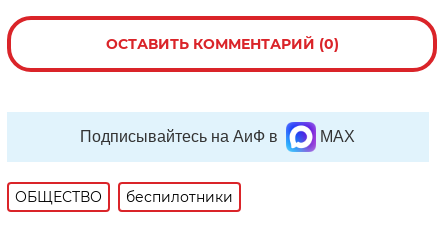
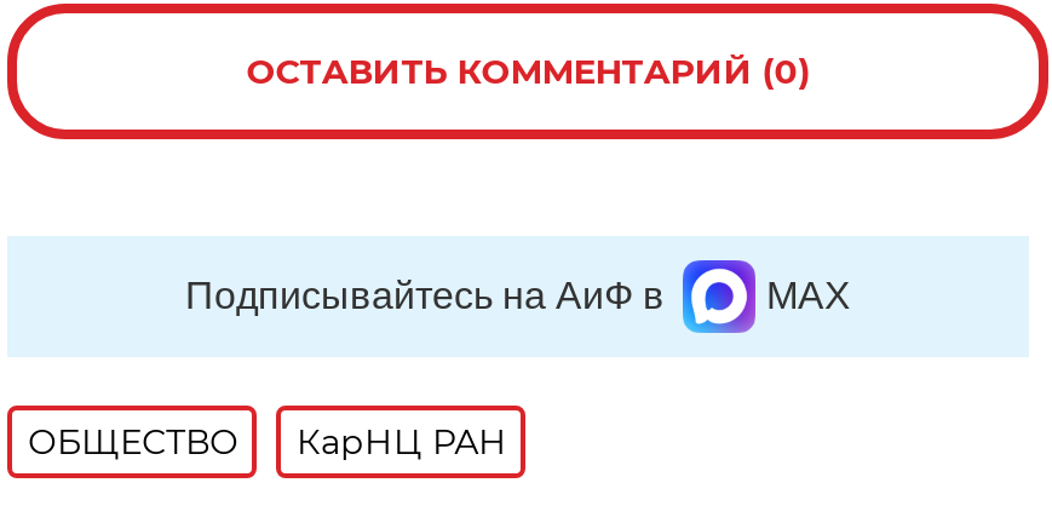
[126,188,233,206] беспилотники -> [296,420,507,464] КарНЦ РАН

